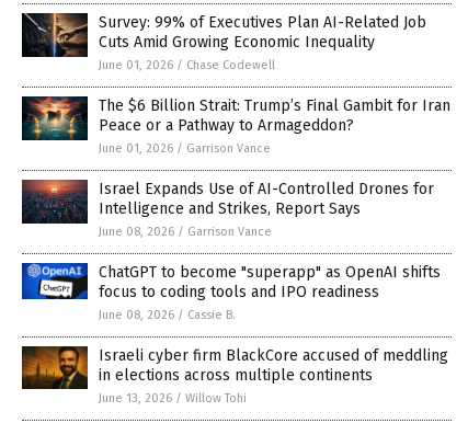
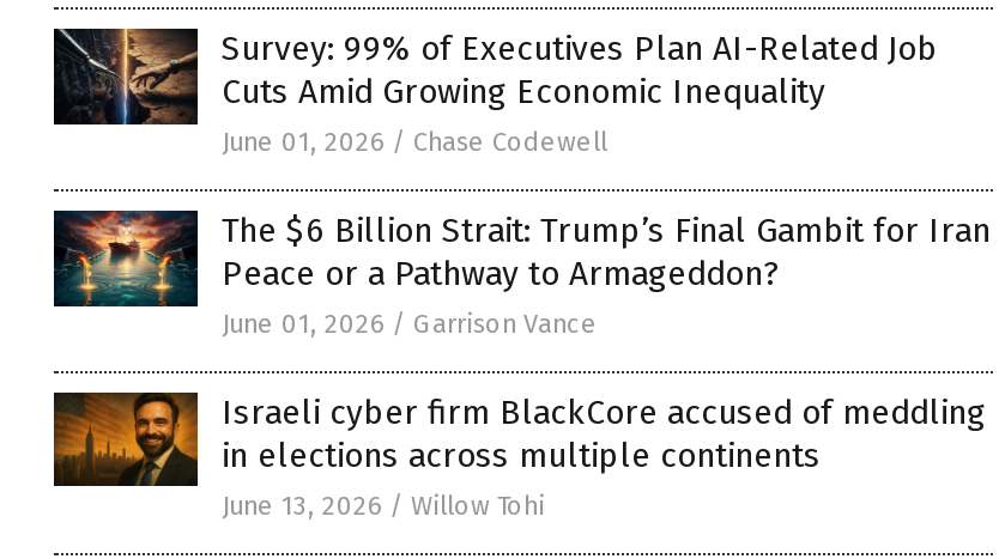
[22,179,441,322] [image] | Israel Expands Use of AI-Controlled Drones for | Intelligence and Strikes, Report Says | June 08, 2026 / Garrison Vance | ChatGPT to become "superapp" as OpenAI shifts | focus to coding tools and IPO readiness | June 08, 2026 / Cassie B. -> none
[21,262,83,300] [image] -> none

